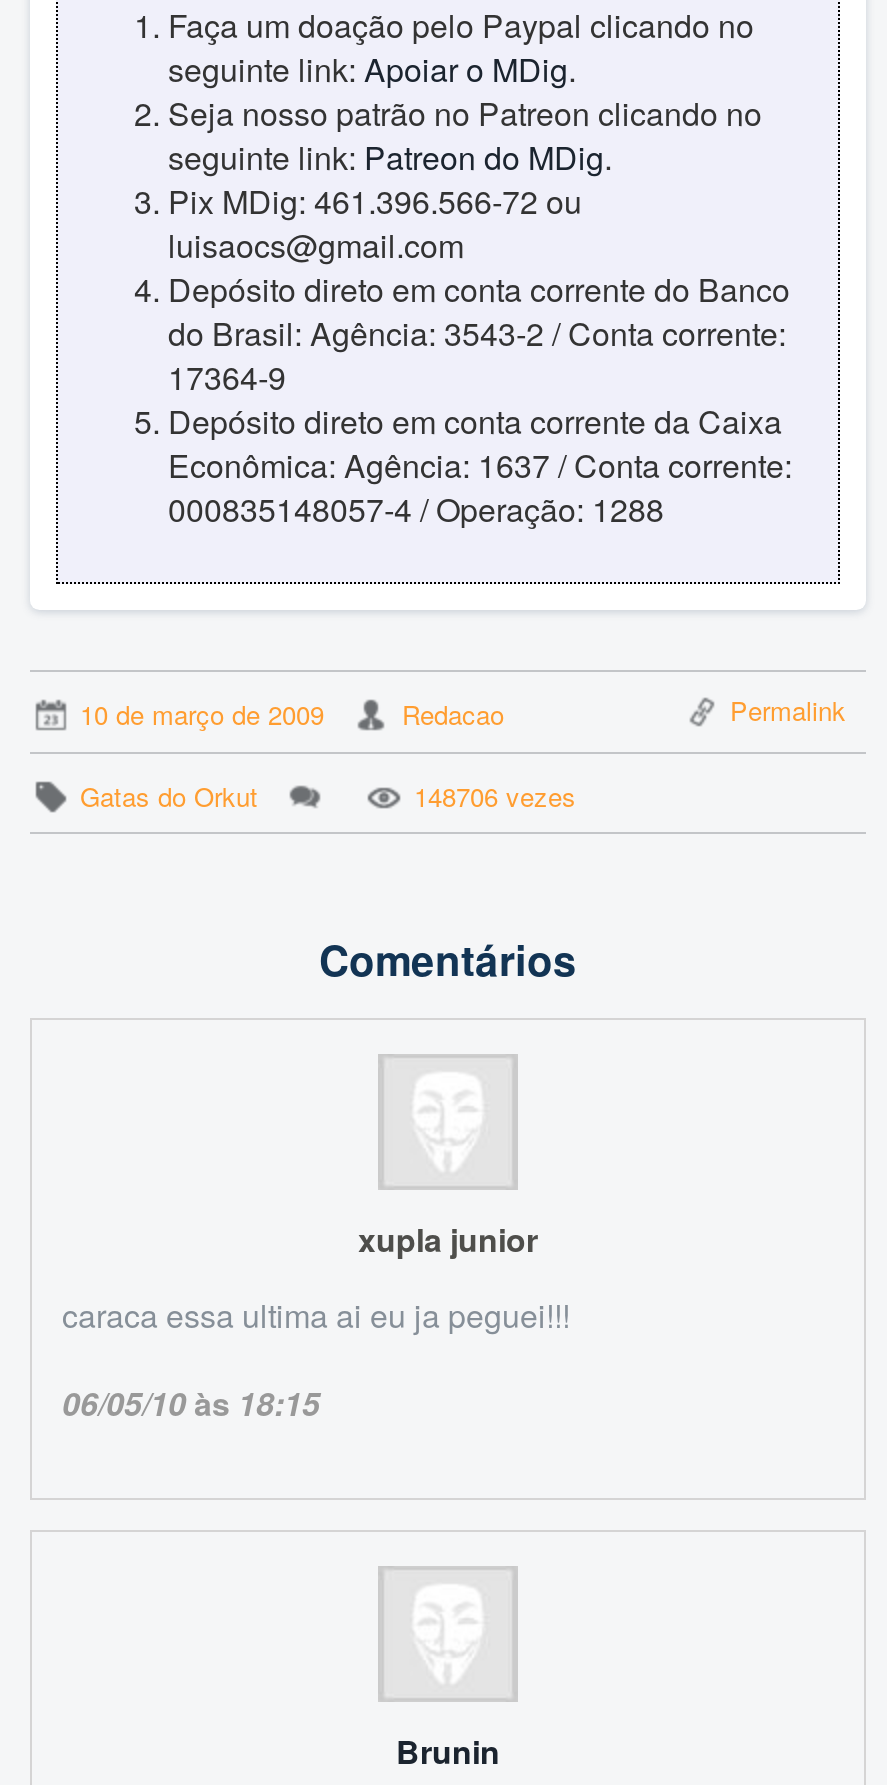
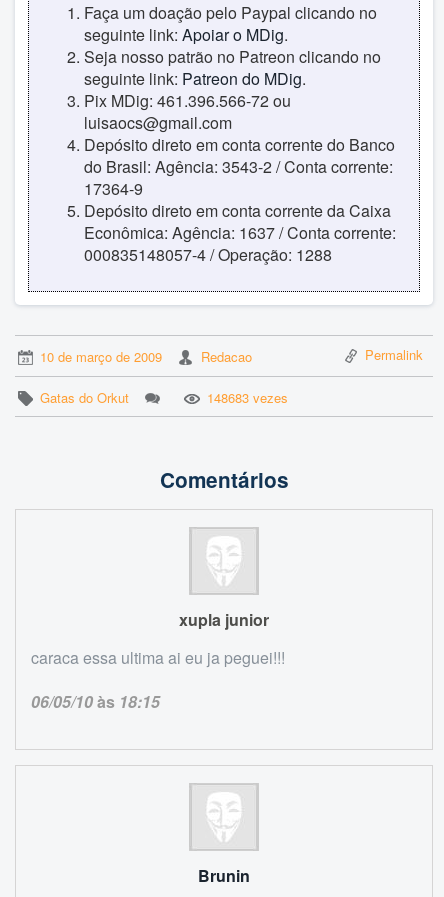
[414,776,576,814] 148706 vezes -> [207,388,288,407] 148683 vezes

